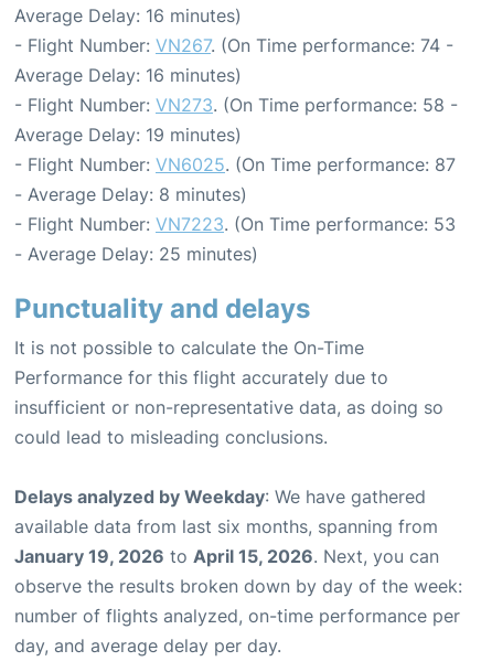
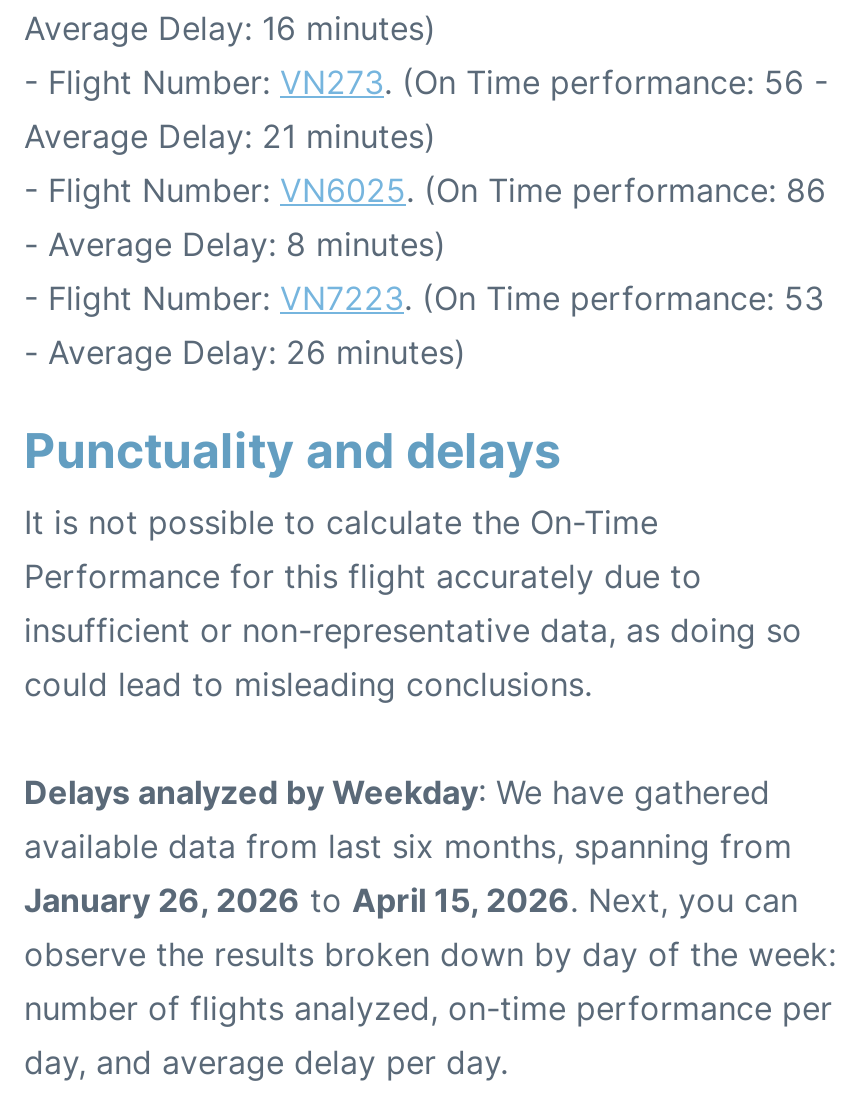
[14,35,458,176] - Flight Number: VN267. (On Time performance: 74 - | Average Delay: 16 minutes) | - Flight Number: VN273. (On Time performance: 58 - | Average Delay: 19 minutes) | - Flight Number: VN6025. (On Time performance: 87 -> [24,63,828,211] - Flight Number: VN273. (On Time performance: 56 - | Average Delay: 21 minutes) | - Flight Number: VN6025. (On Time performance: 86
[14,243,258,265] - Average Delay: 25 minutes) -> [24,333,466,373] - Average Delay: 26 minutes)
[14,546,439,568] January 19, 2026 to April 15, 2026. Next, you can -> [24,881,798,921] January 26, 2026 to April 15, 2026. Next, you can

